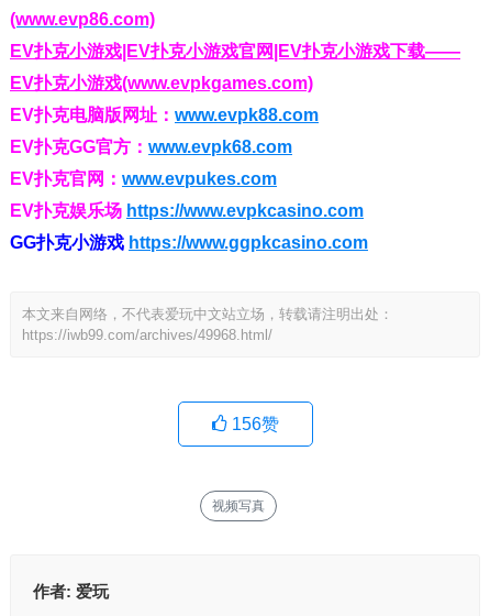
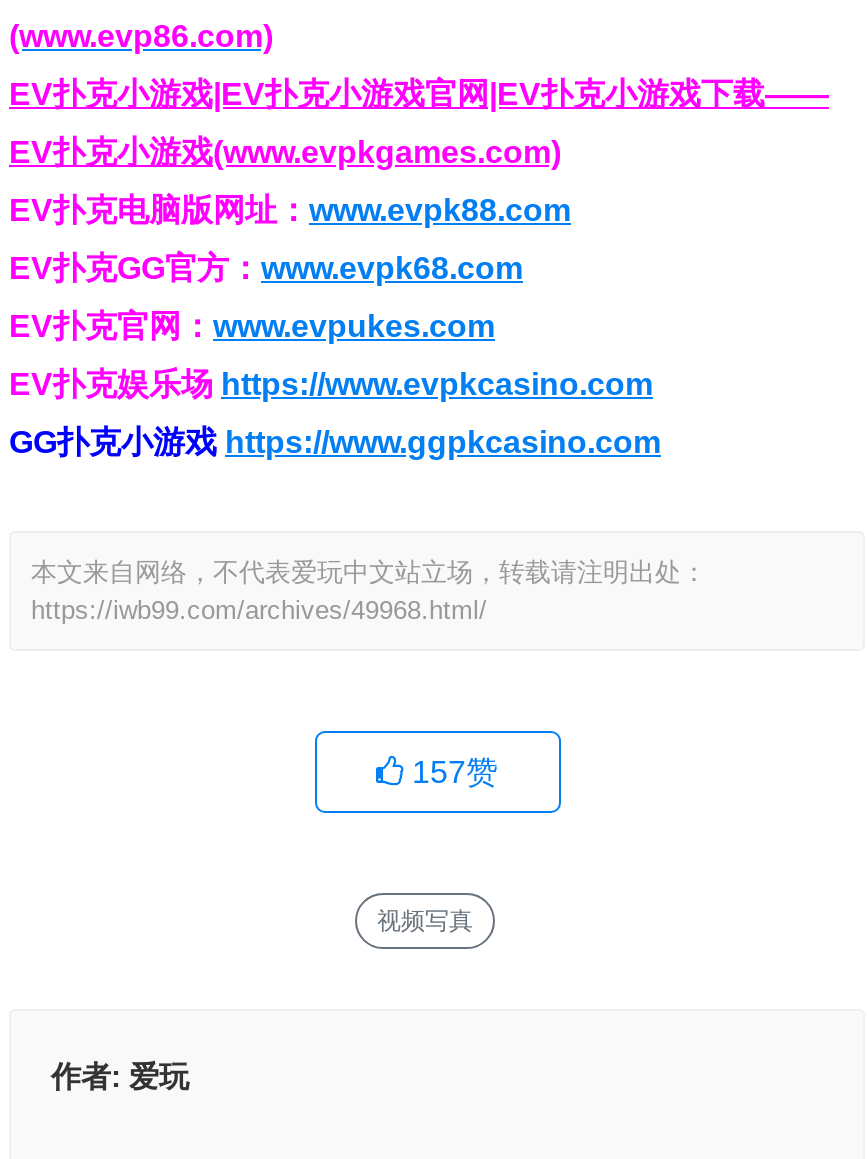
[227,414,279,433] 156赞 -> [404,755,498,789] 157赞

